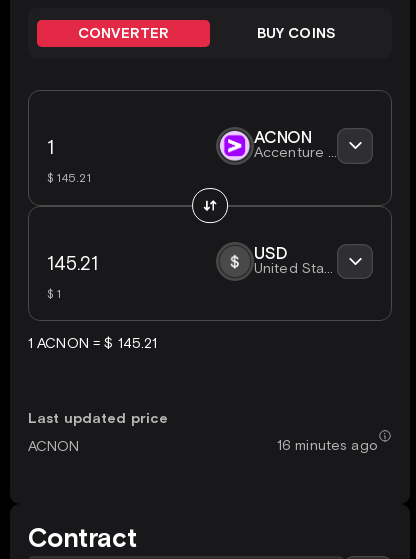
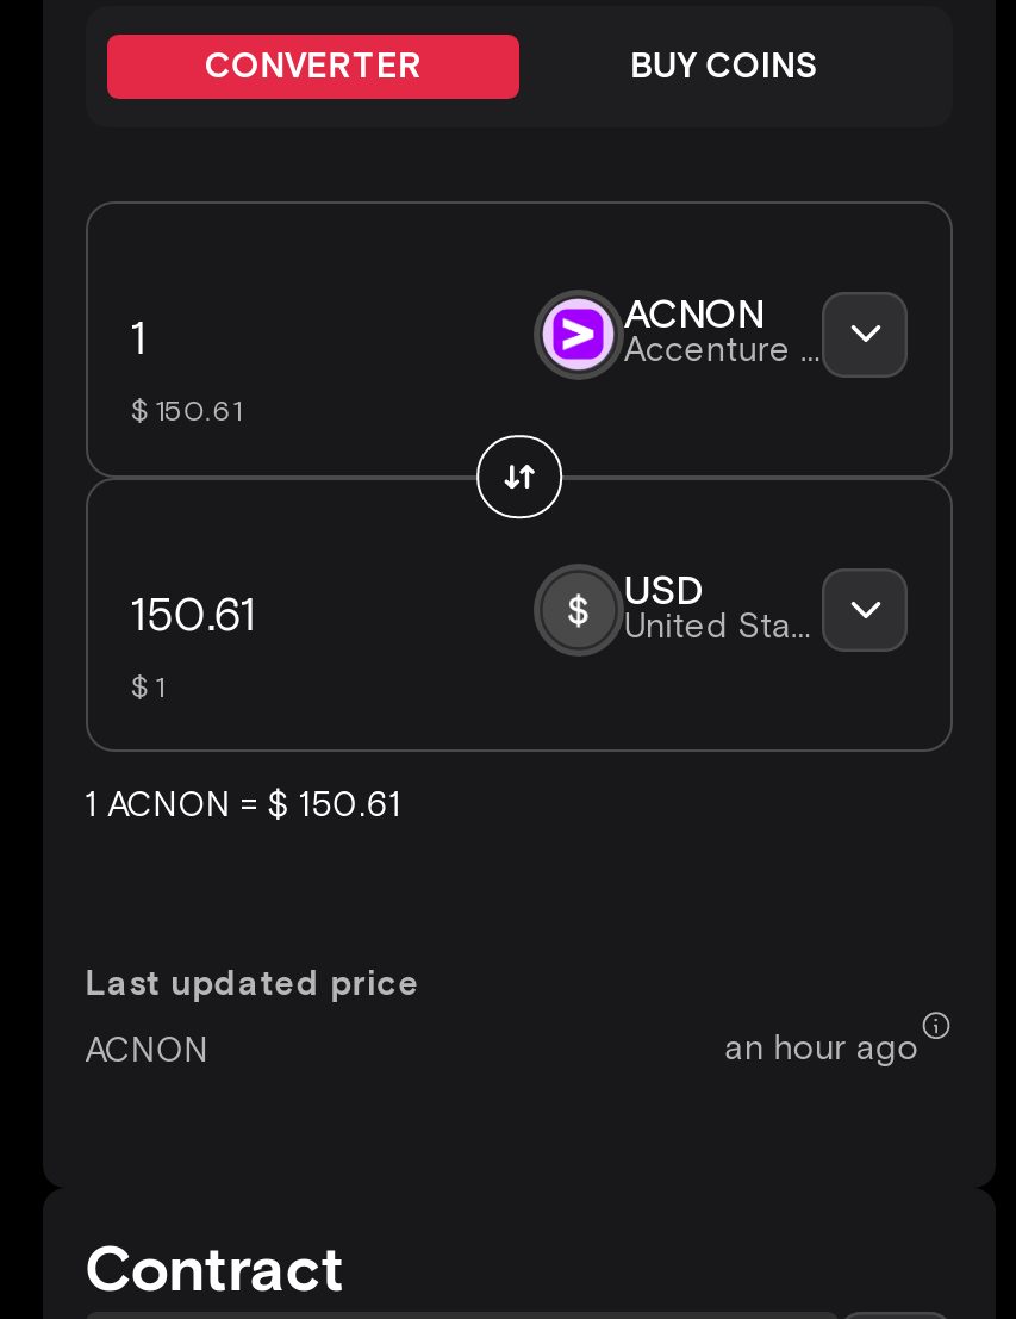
[47,171,91,185] $ 145.21 -> [130,395,242,428] $ 150.61
[28,335,157,352] 1 ACNON = $ 145.21 -> [85,785,401,826] 1 ACNON = $ 150.61
[277,437,378,454] 16 minutes ago -> [725,1029,919,1070] an hour ago

